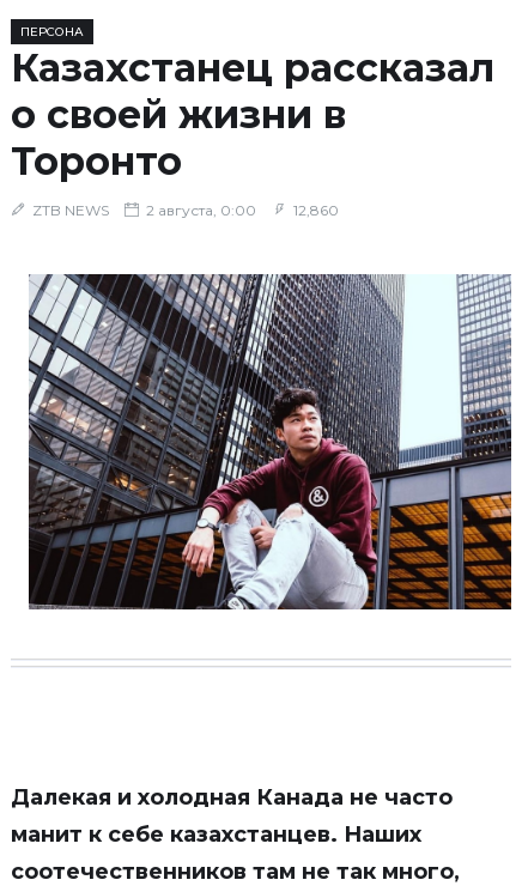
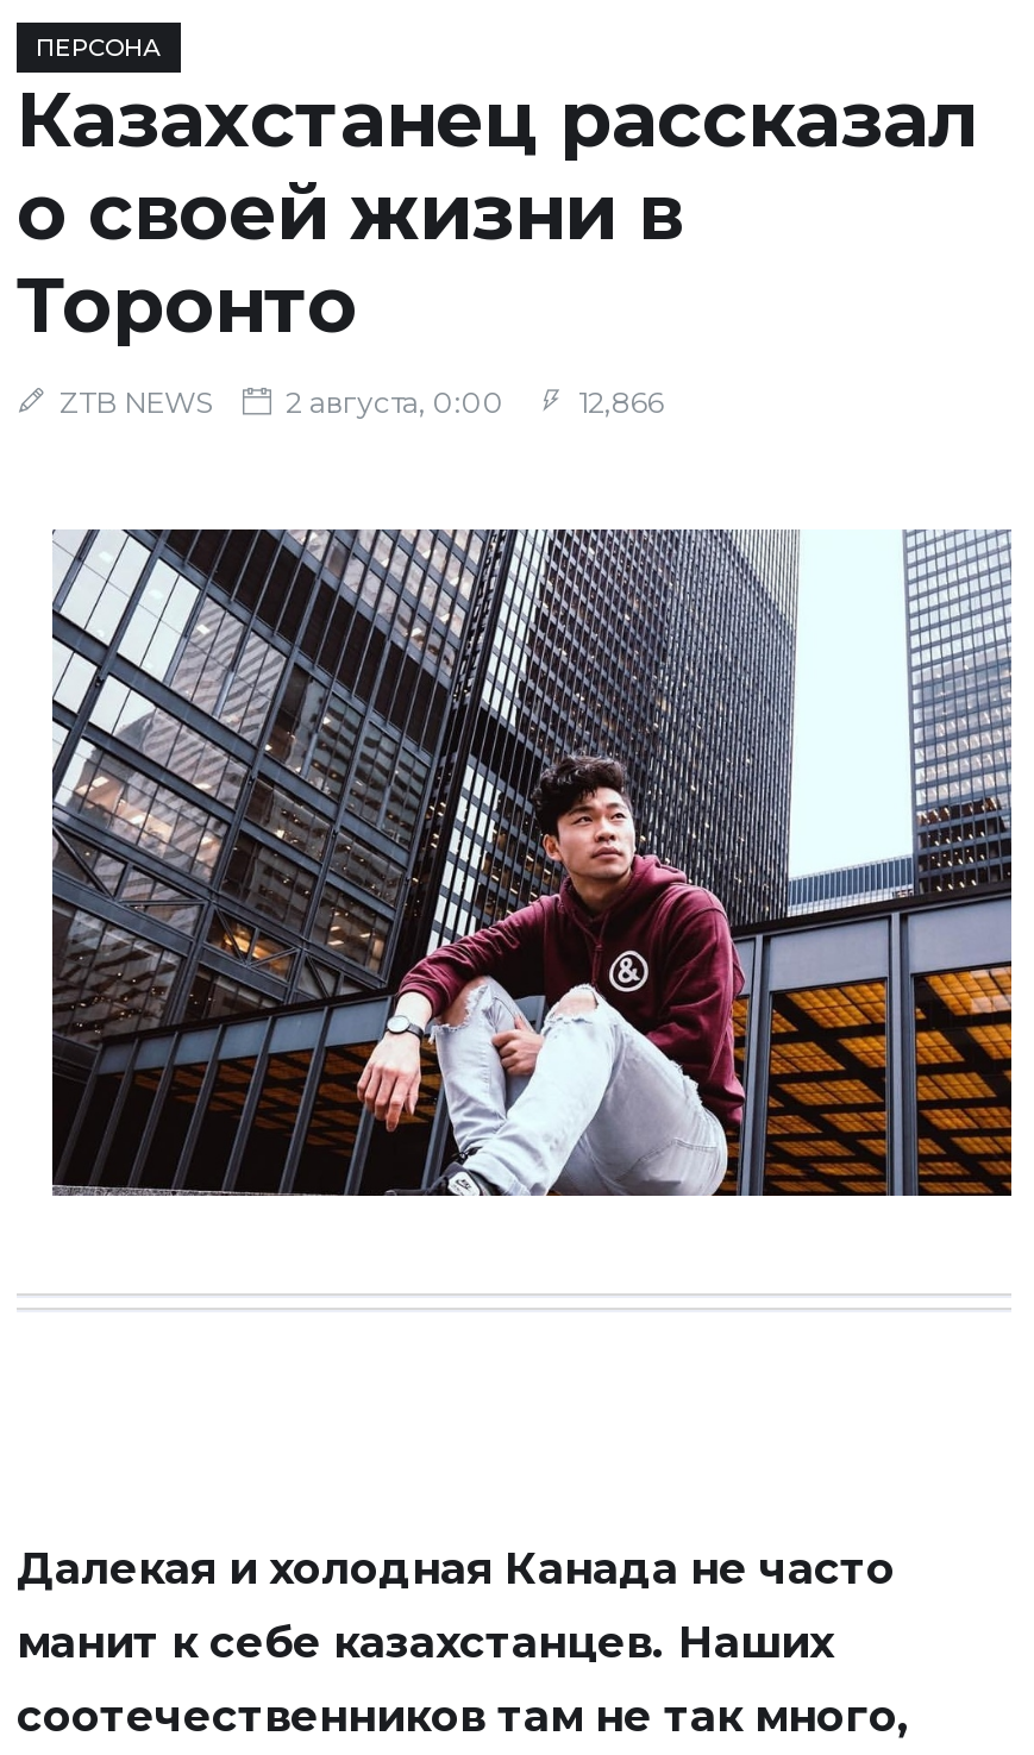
[32,201,339,219] ZTB NEWS 2 августа, 0:00 12,860 -> [59,384,664,420] ZTB NEWS 2 августа, 0:00 12,866

